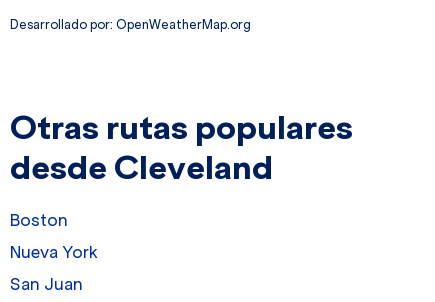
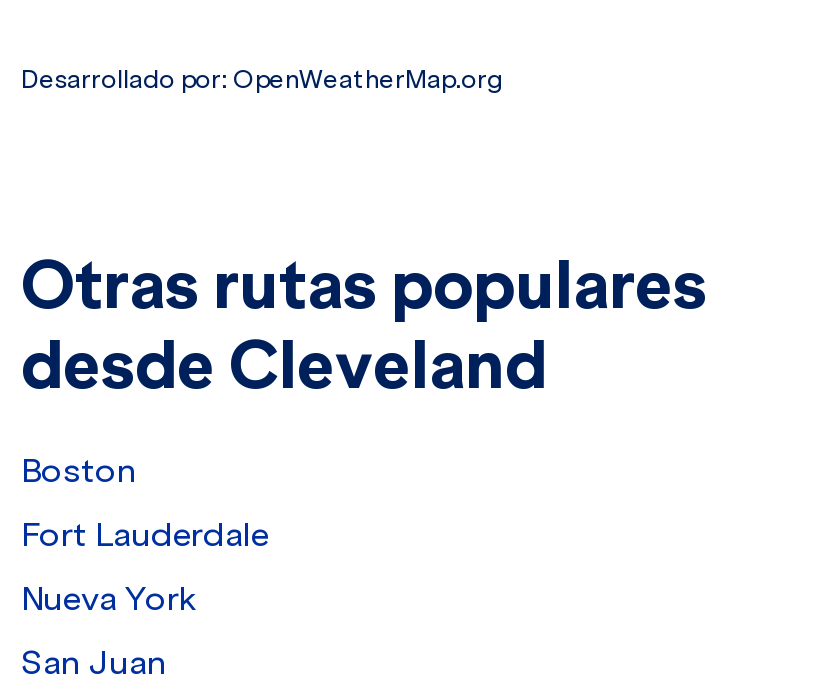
none -> [21,514,269,554] Fort Lauderdale

